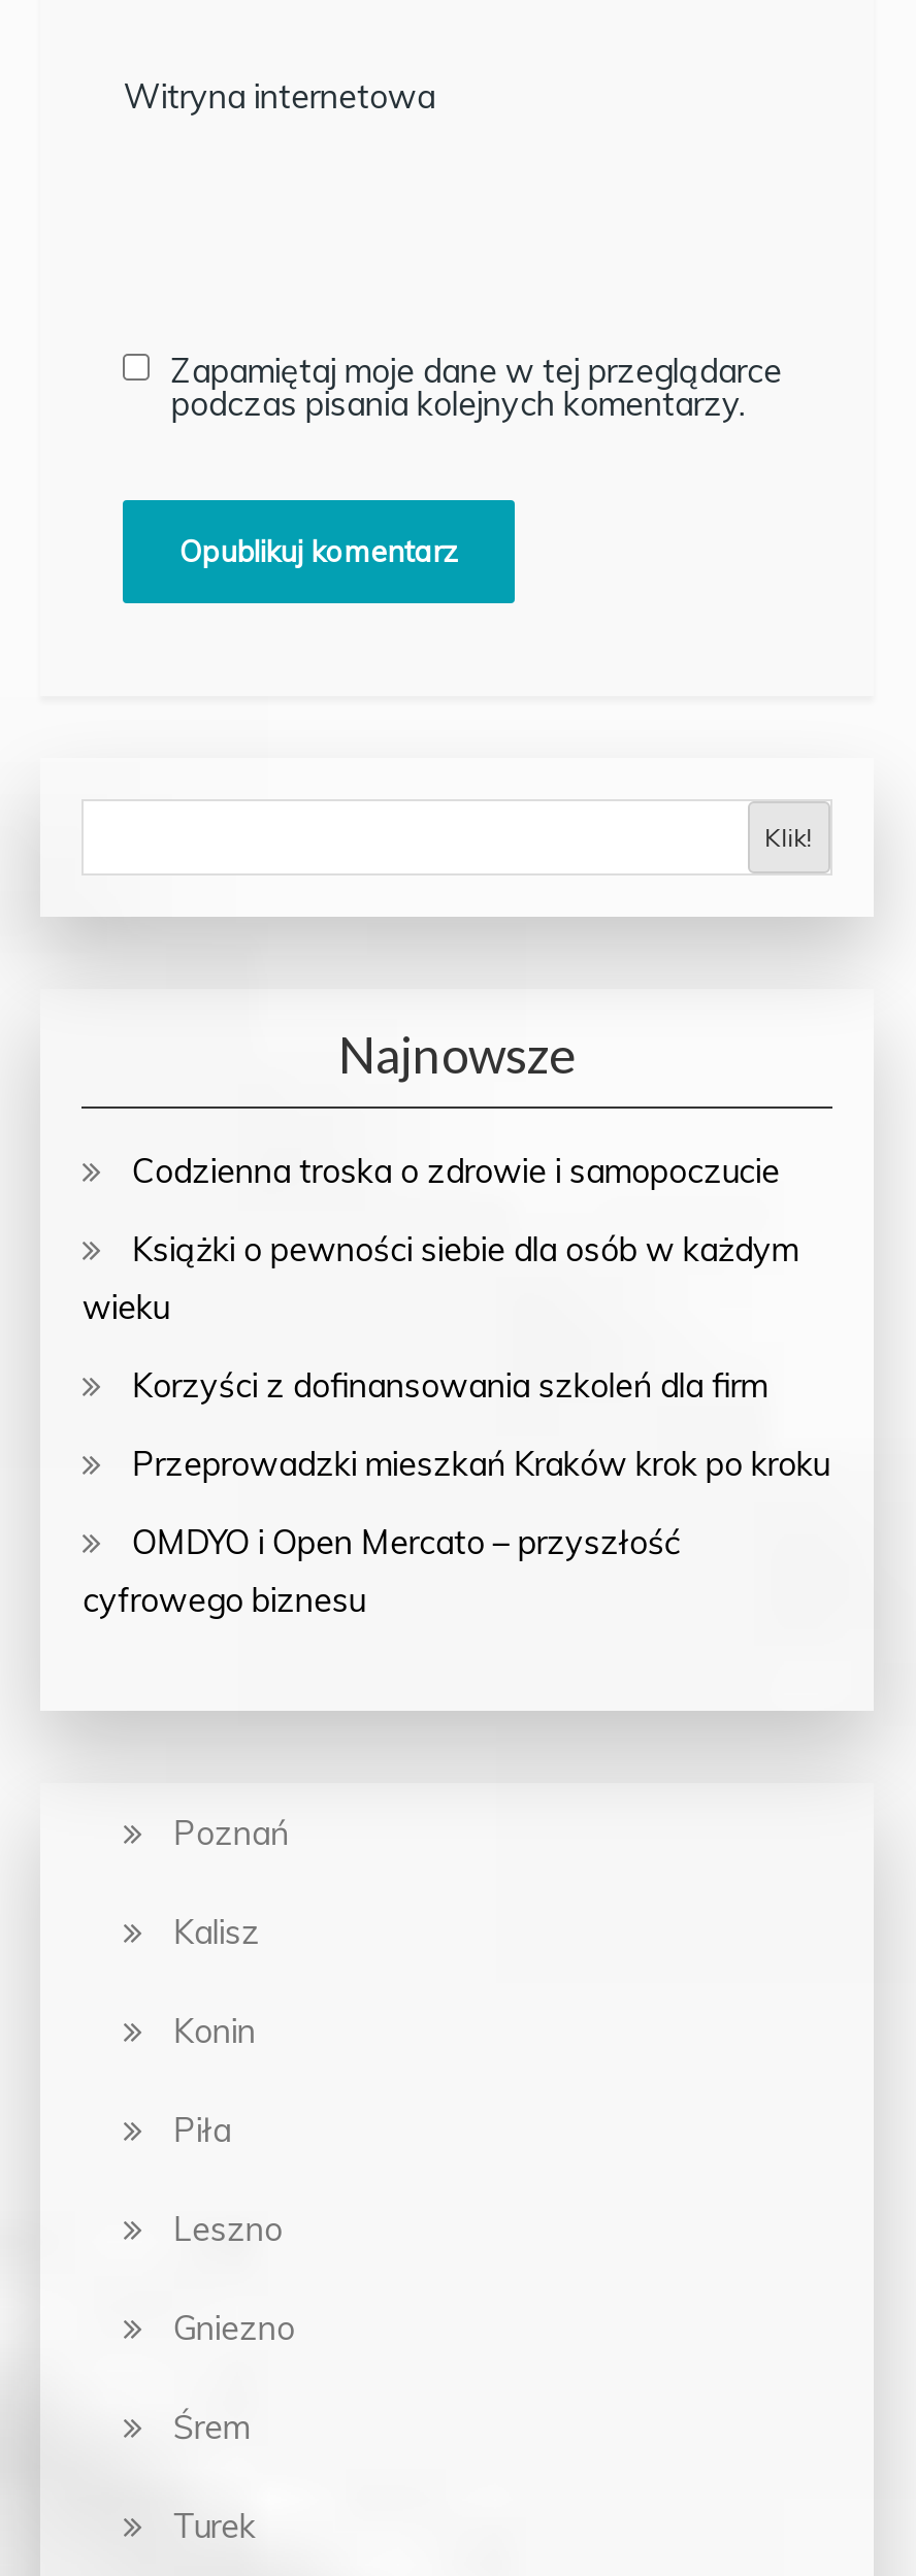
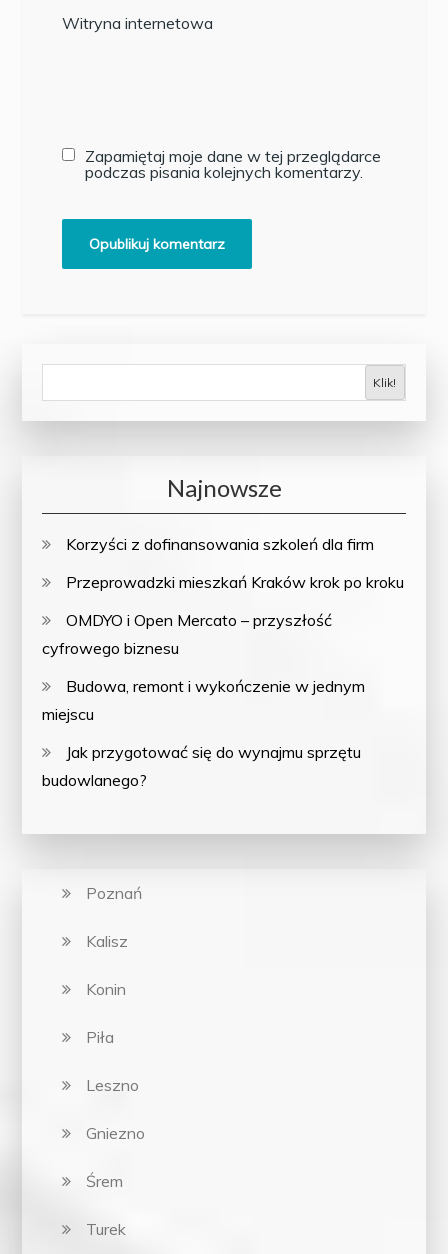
[82,1150,798,1328] Codzienna troska o zdrowie i samopoczucie | Książki o pewności siebie dla osób w każdym | wieku -> none
moved [82,1365,829,1620] -> [42,534,404,658]: Korzyści z dofinansowania szkoleń dla firm | Przeprowadzki mieszkań Kraków krok po kroku | OMDYO i Open Mercato – przyszłość | cyfrowego biznesu
none -> [42,676,365,790] Budowa, remont i wykończenie w jednym | miejscu | Jak przygotować się do wynajmu sprzętu | budowlanego?

